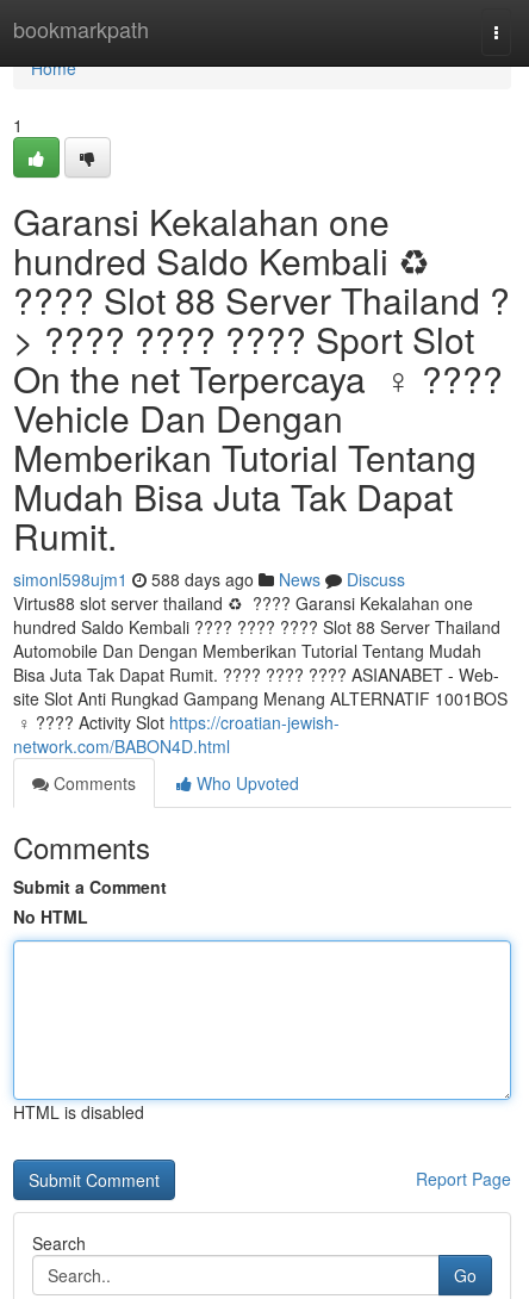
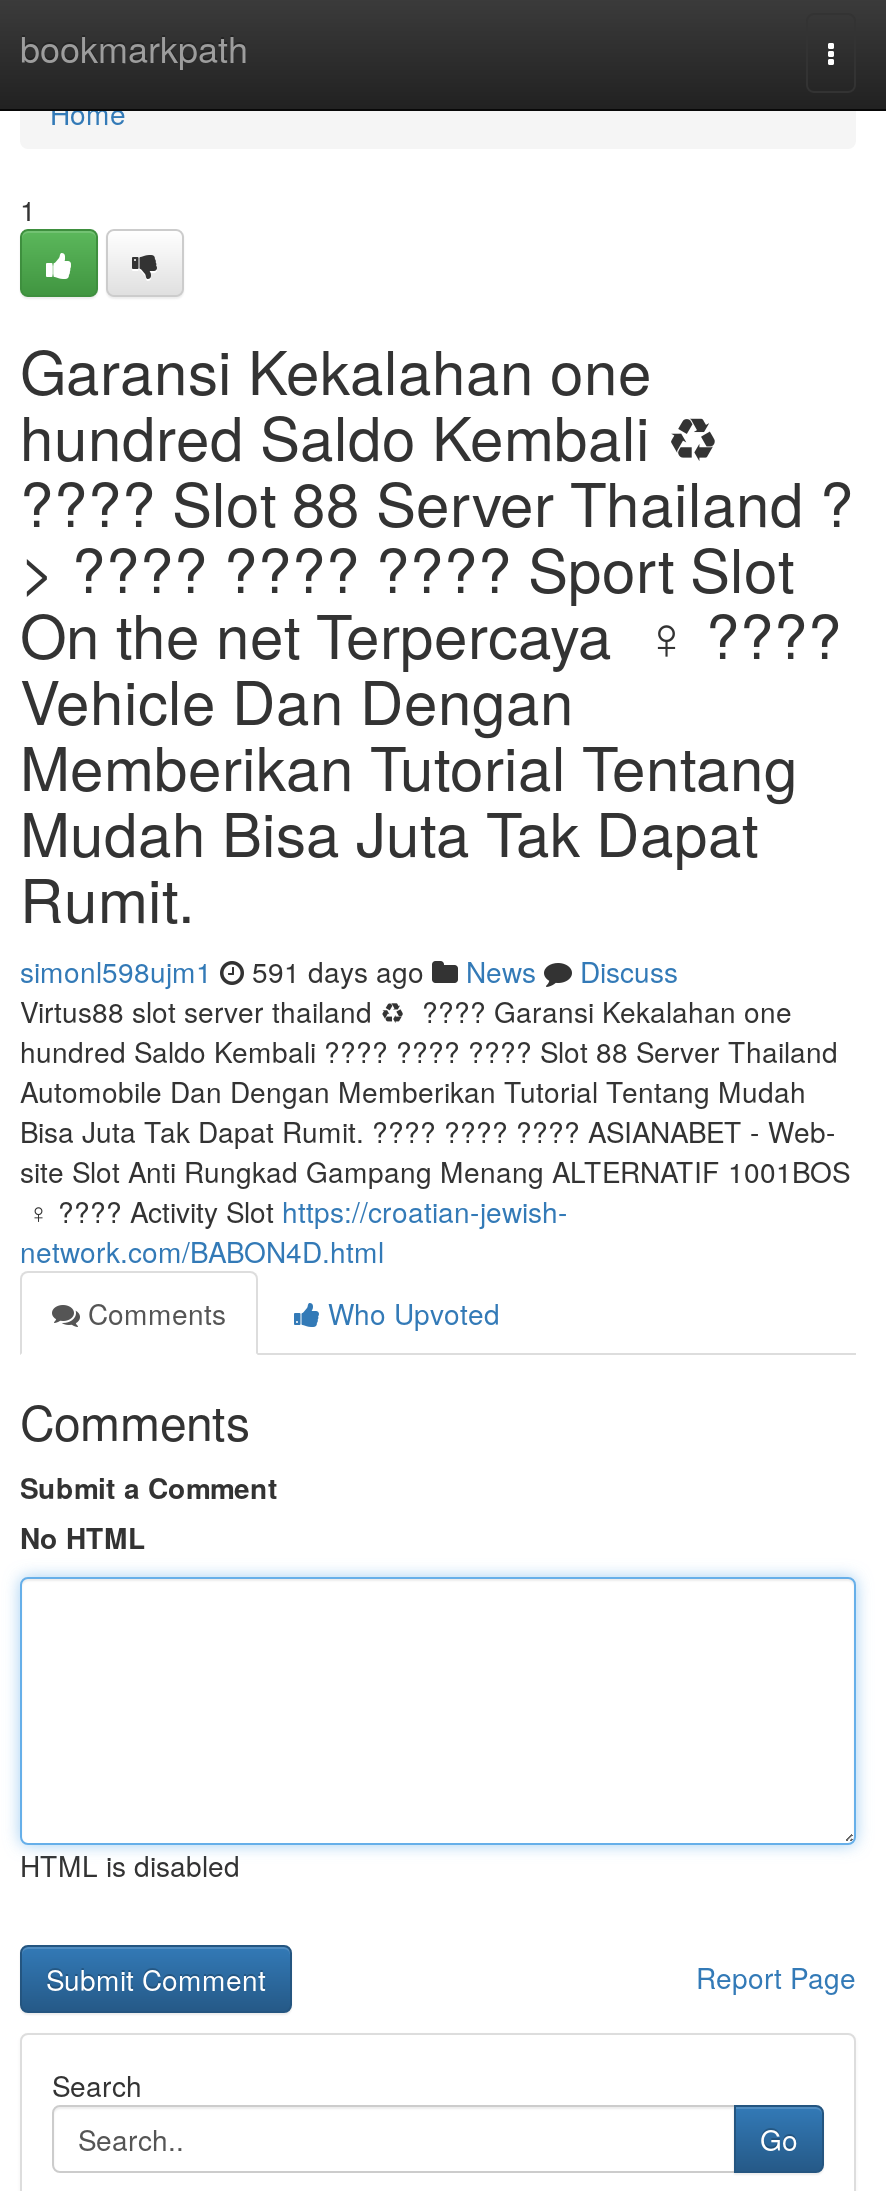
[13,567,405,591] simonl598ujm1 588 days ago News Discuss -> [20,951,678,991] simonl598ujm1 591 days ago News Discuss

